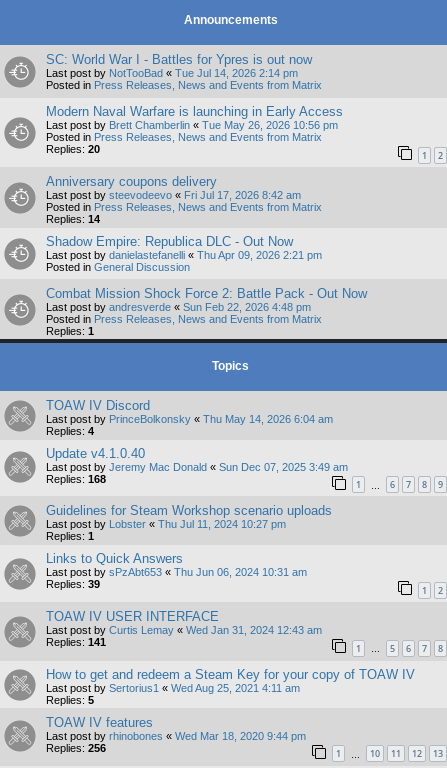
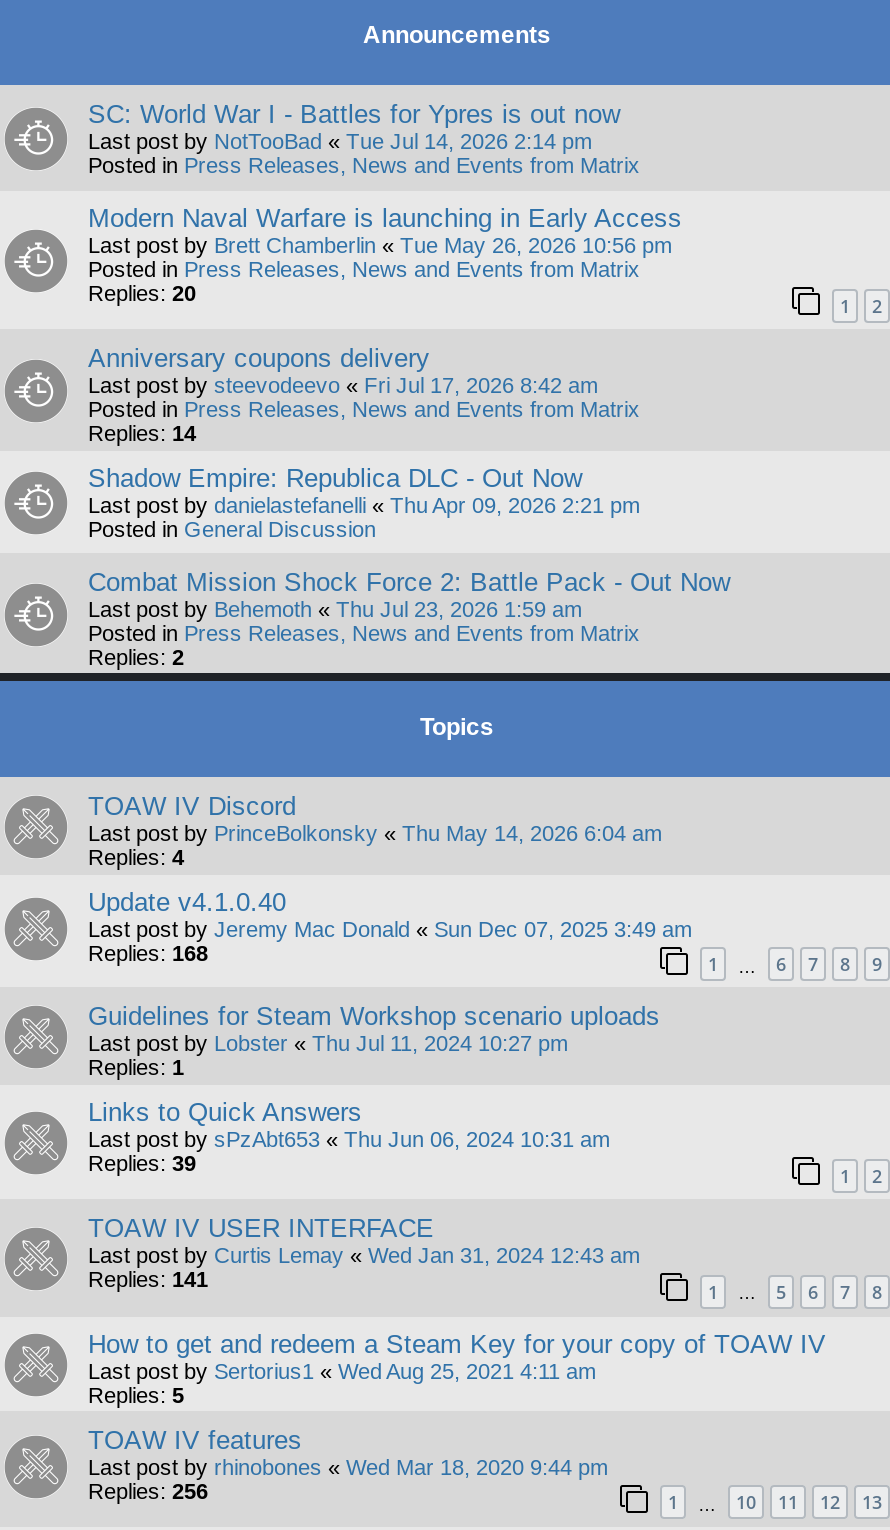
[46,301,311,313] Last post by andresverde «Sun Feb 22, 2026 4:48 pm -> [88,596,582,620] Last post by Behemoth «Thu Jul 23, 2026 1:59 am
[46,325,94,337] Replies: 1 -> [88,644,184,668] Replies: 2

